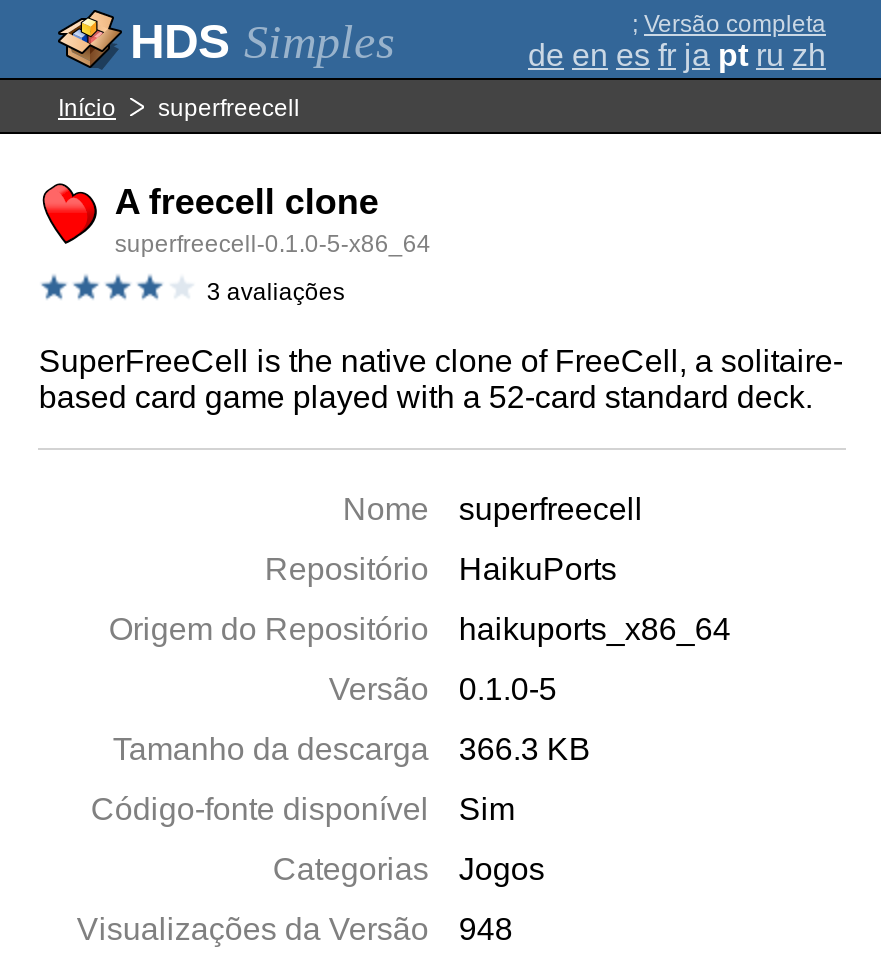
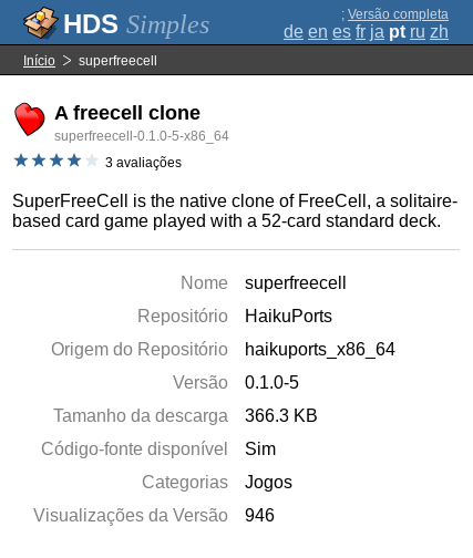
[77,912,513,946] Visualizações da Versão 948 -> [34,506,275,525] Visualizações da Versão 946

